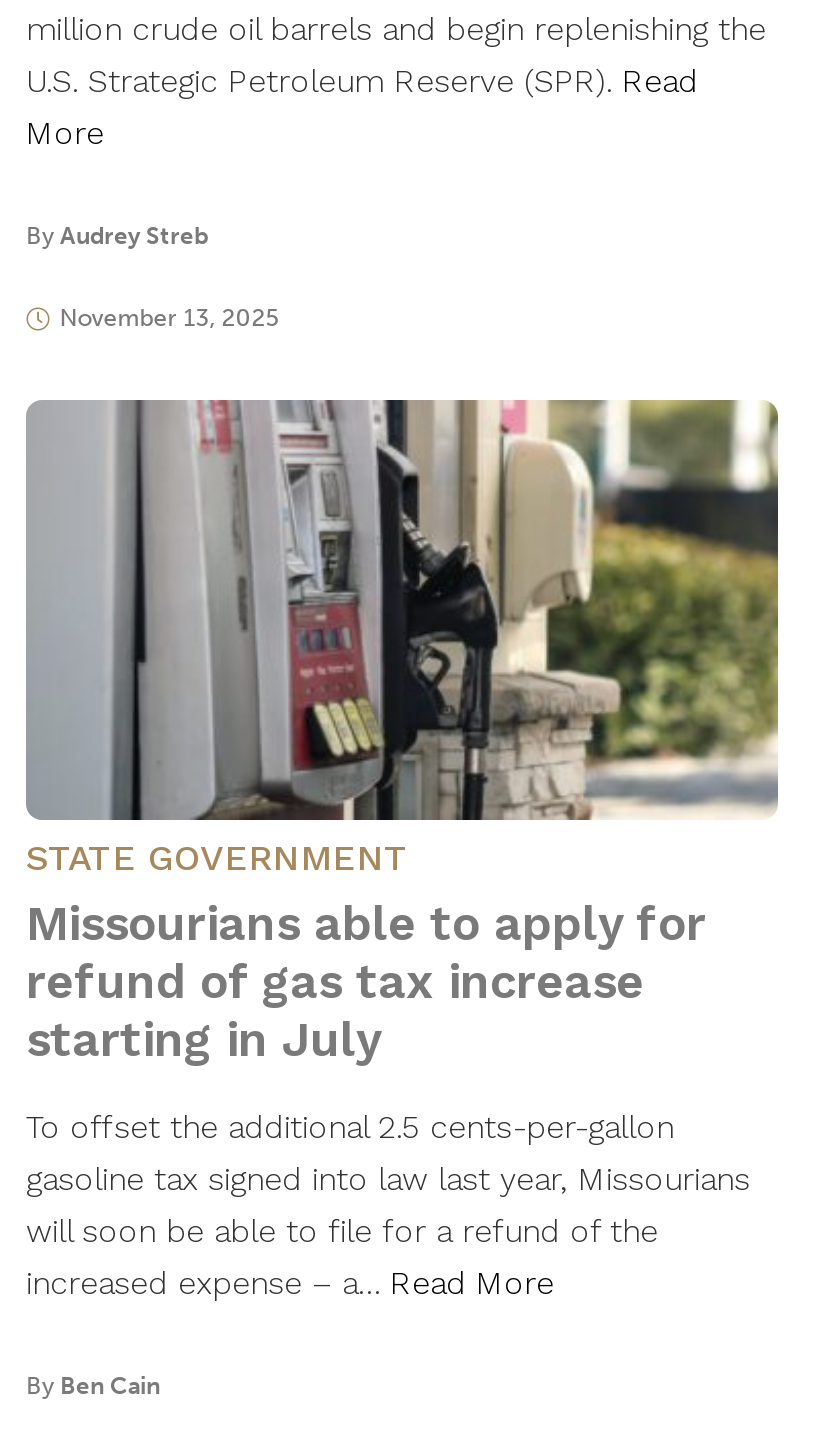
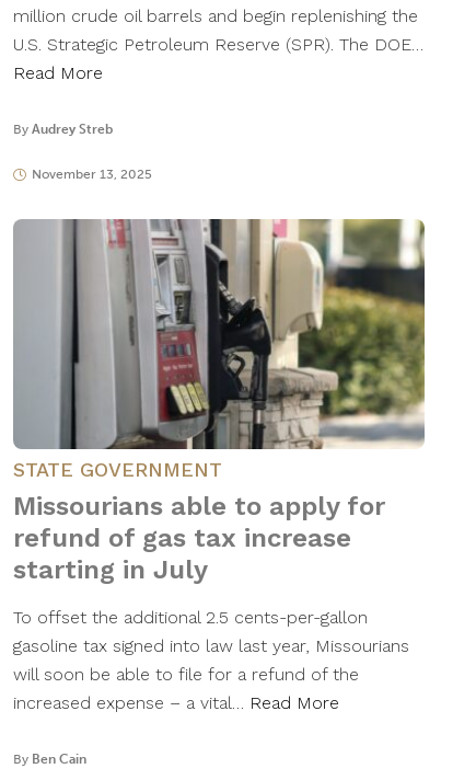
[26,62,698,152] U.S. Strategic Petroleum Reserve (SPR). Read | More -> [13,34,423,83] U.S. Strategic Petroleum Reserve (SPR). The DOE… | Read More
[26,1264,554,1302] increased expense – a… Read More -> [13,692,339,713] increased expense – a vital… Read More

